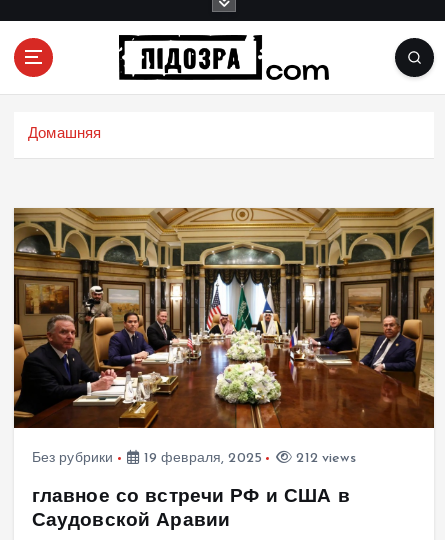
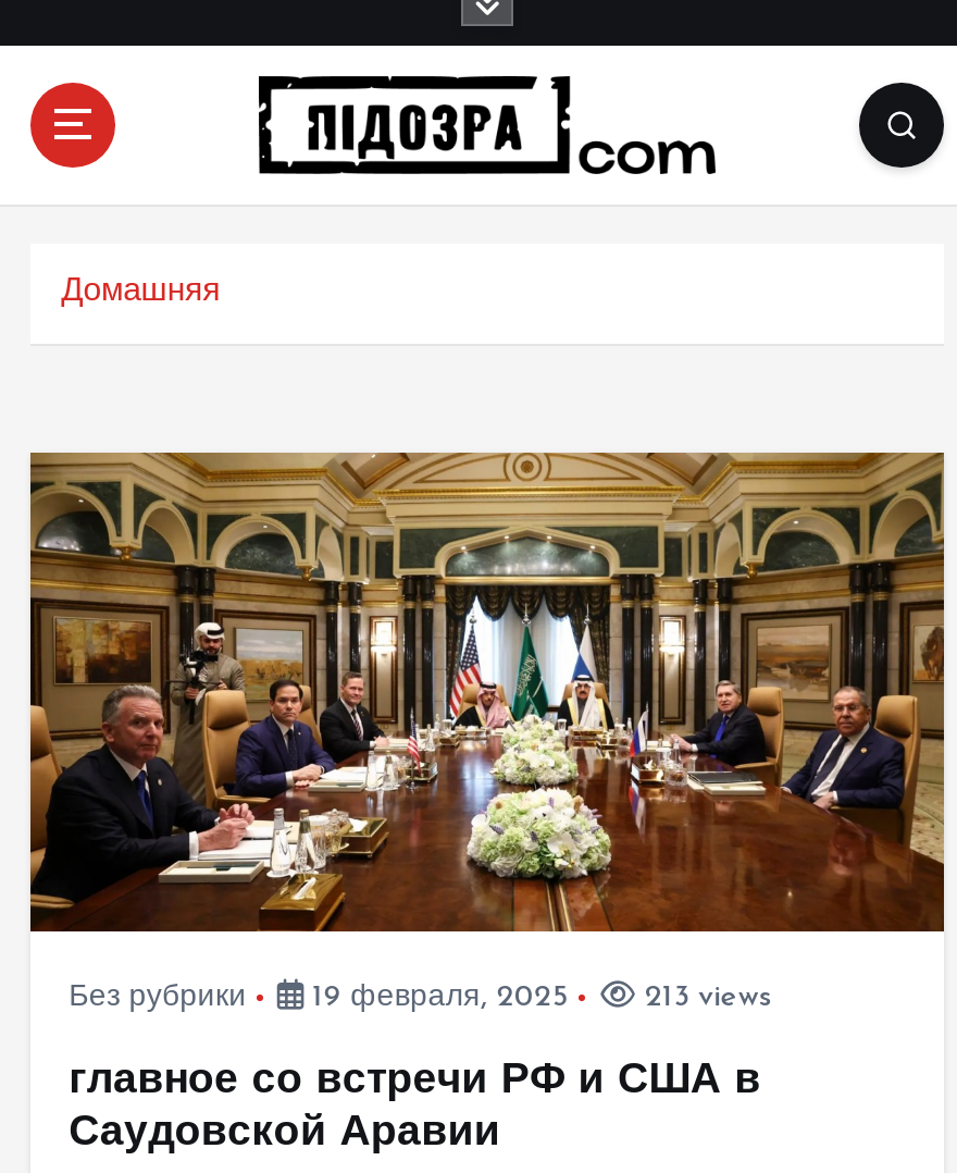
[292,451,356,466] 212 views -> [636,983,771,1015] 213 views

